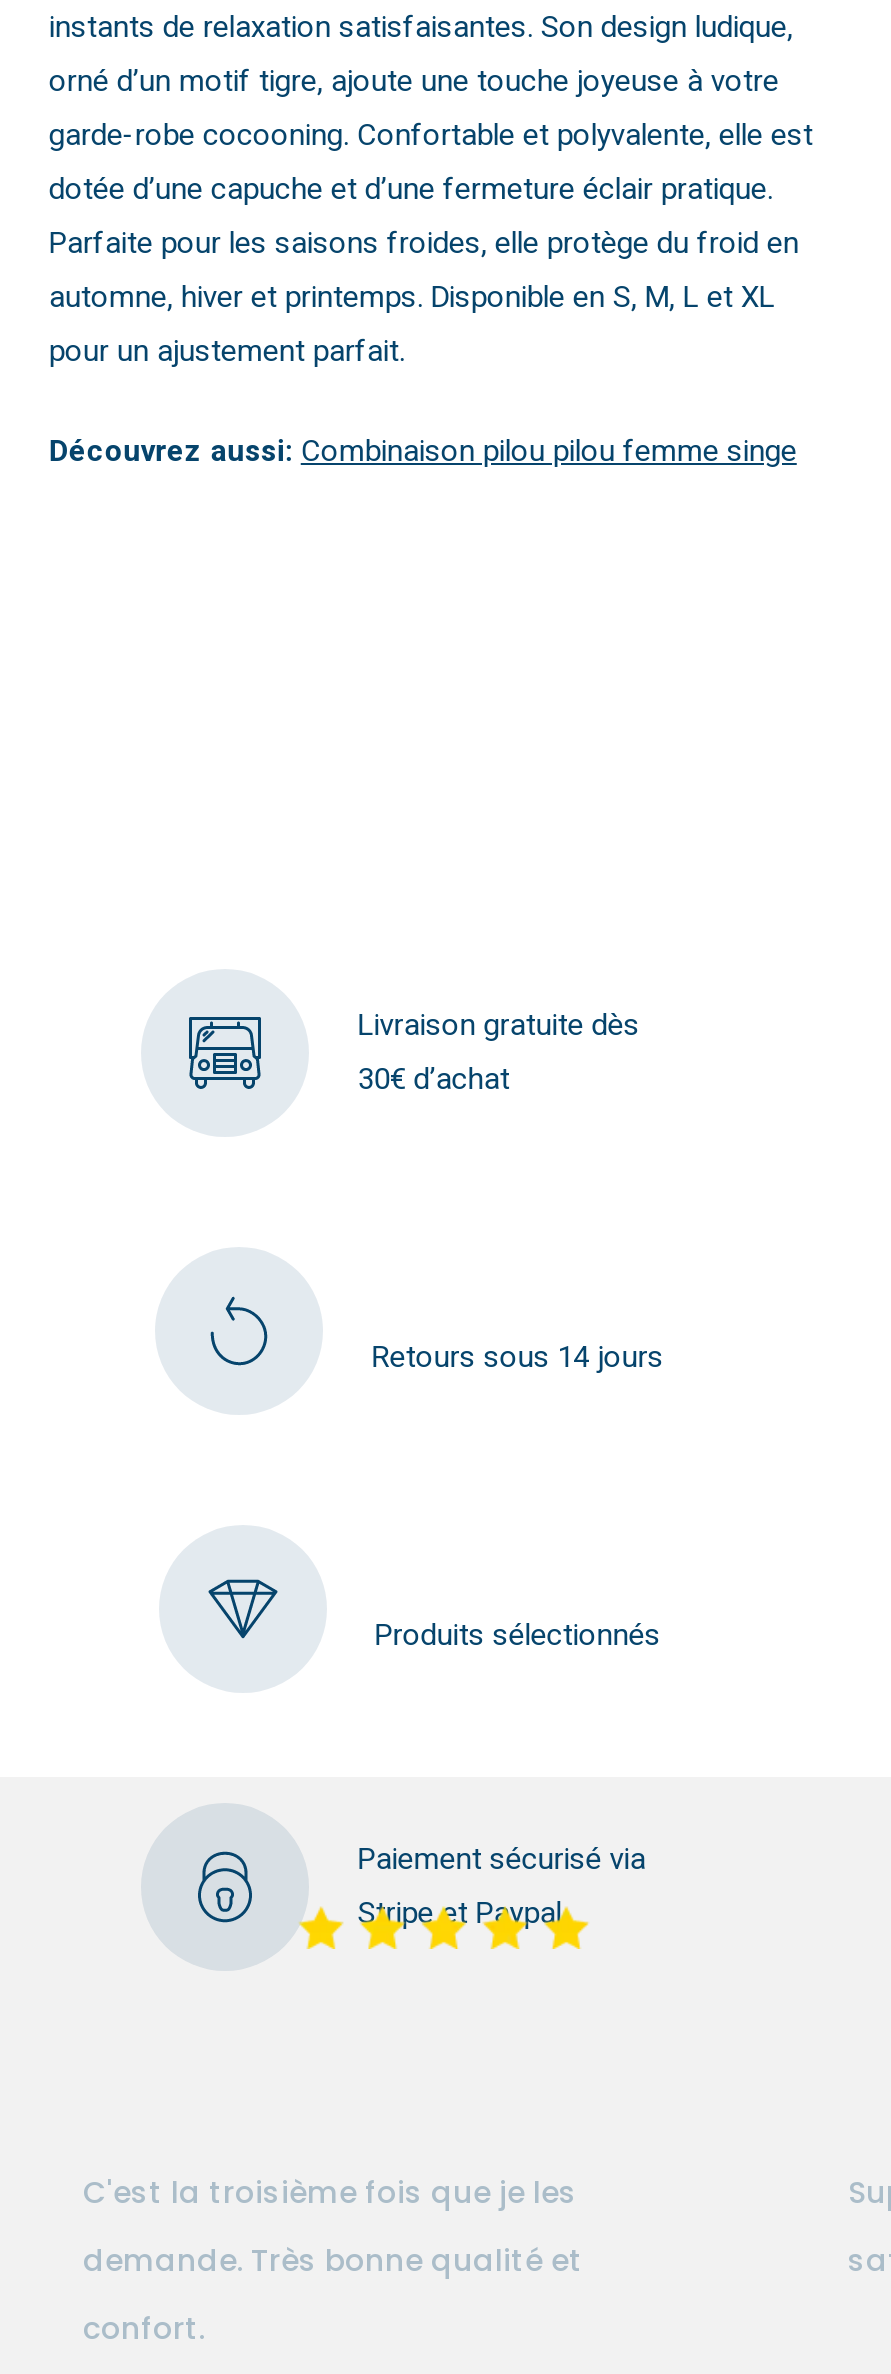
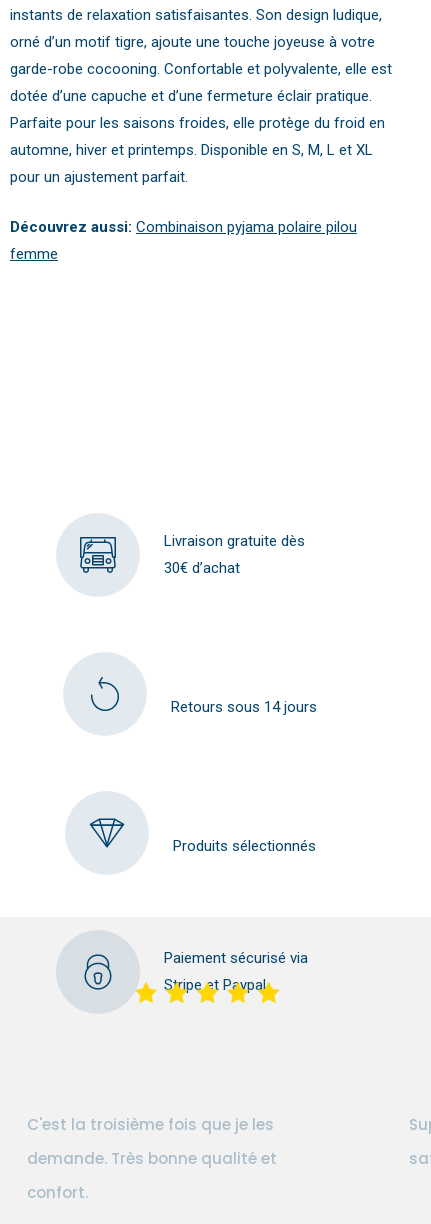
[49,432,797,468] Découvrez aussi: Combinaison pilou pilou femme singe -> [10,218,357,263] Découvrez aussi: Combinaison pyjama polaire pilou | femme

